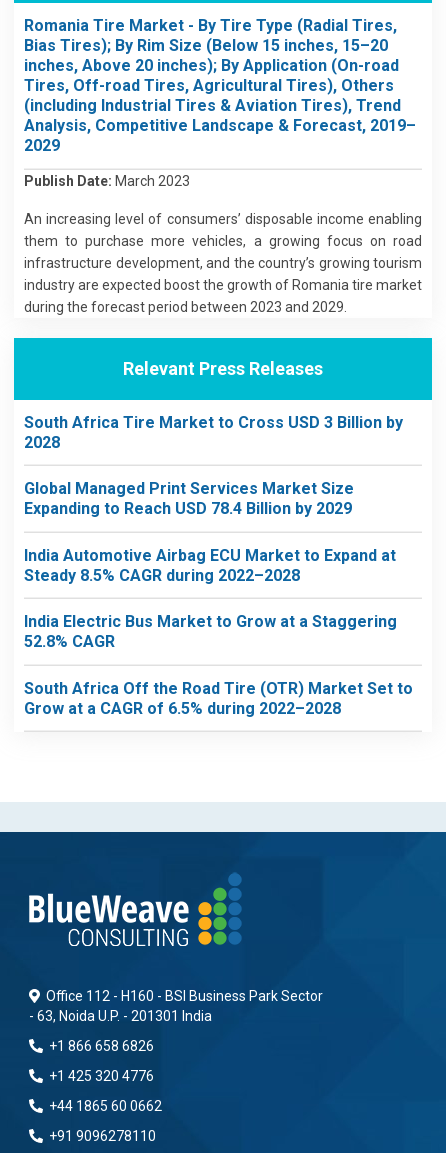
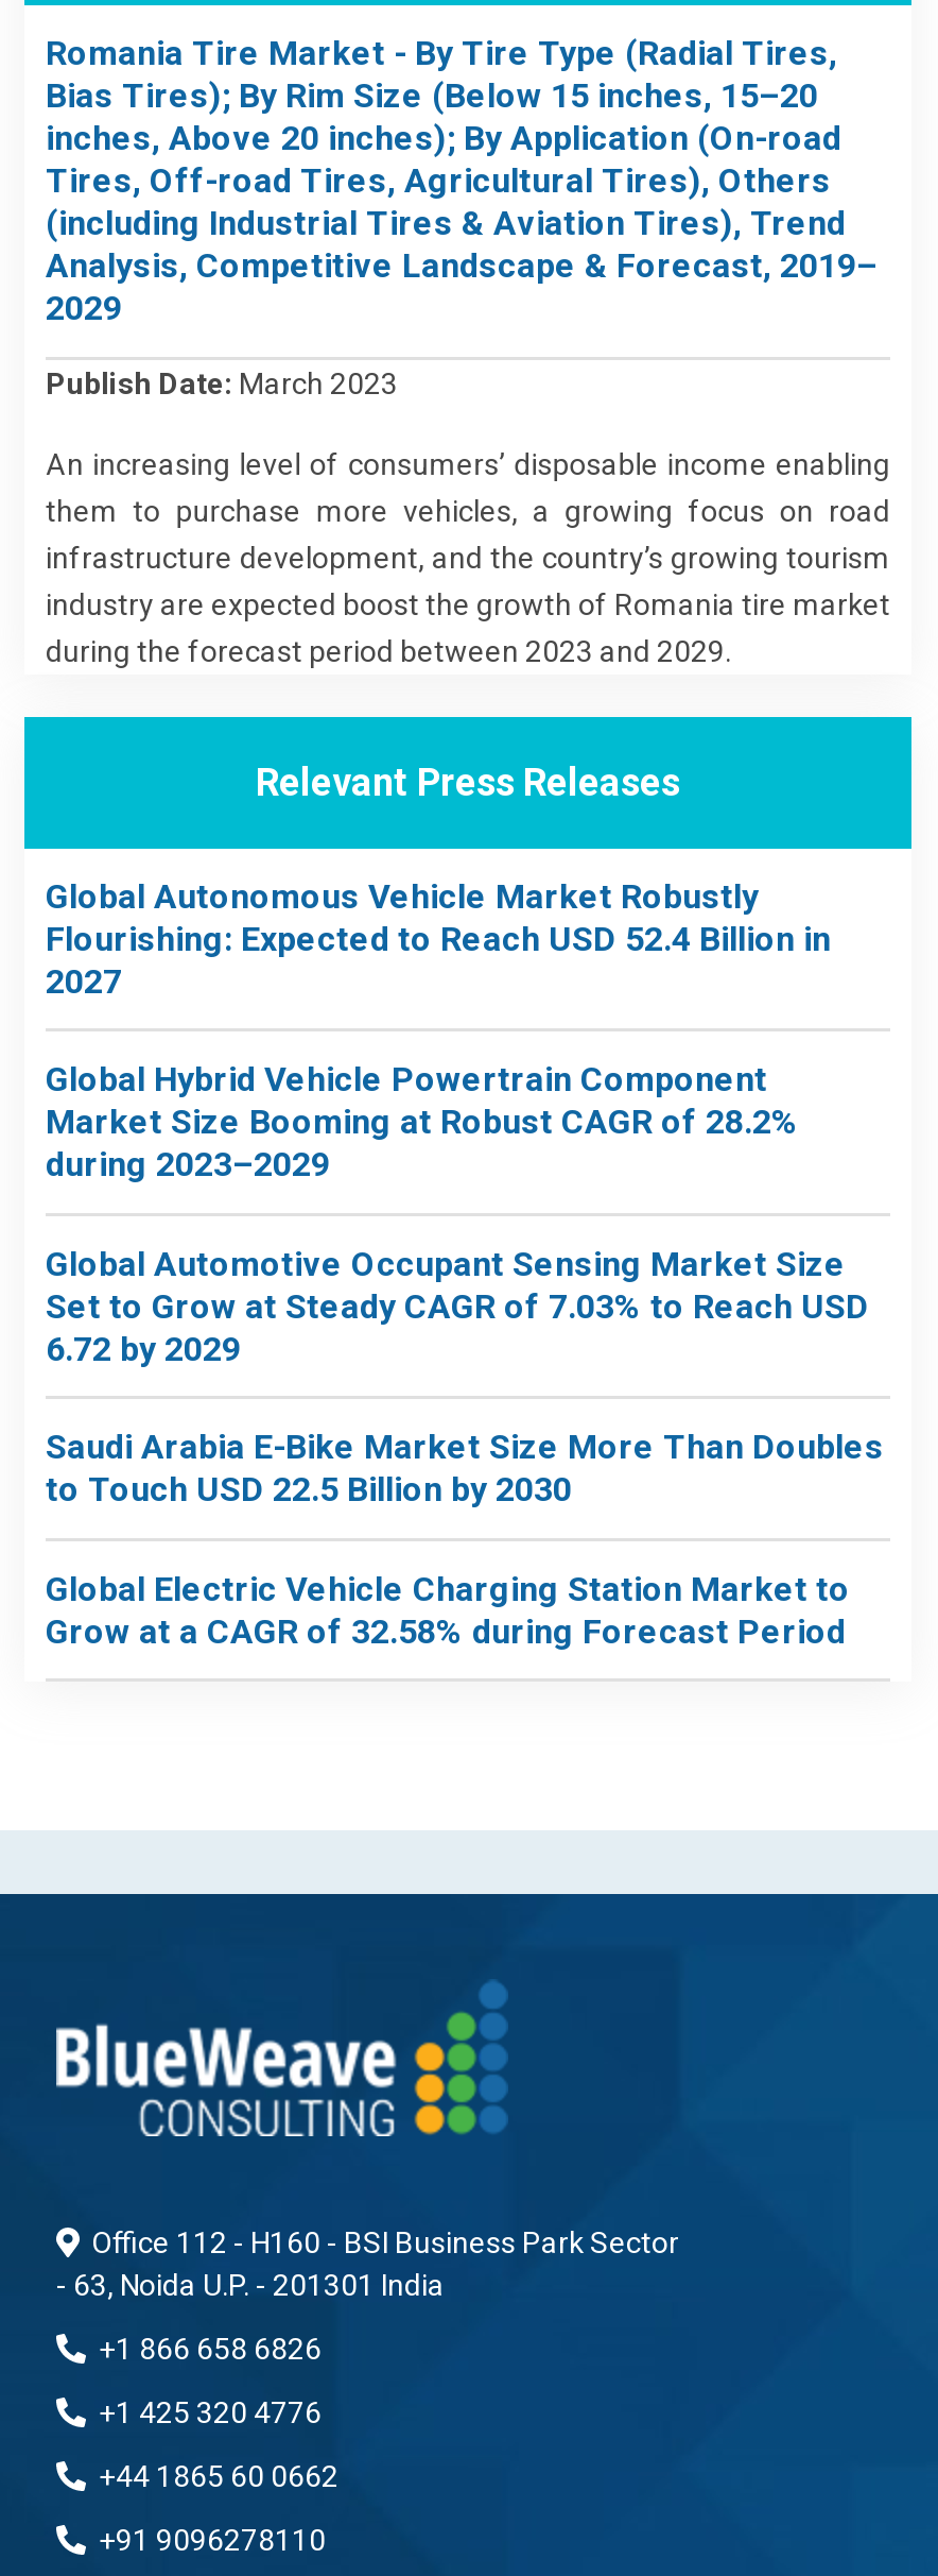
[24,412,403,451] South Africa Tire Market to Cross USD 3 Billion by | 2028 -> [46,875,831,1001] Global Autonomous Vehicle Market Robustly | Flourishing: Expected to Reach USD 52.4 Billion in | 2027
[24,479,354,518] Global Managed Print Services Market Size | Expanding to Reach USD 78.4 Billion by 2029 -> [46,1059,799,1184] Global Hybrid Vehicle Powertrain Component | Market Size Booming at Robust CAGR of 28.2% | during 2023–2029
[24,545,396,584] India Automotive Airbag ECU Market to Expand at | Steady 8.5% CAGR during 2022–2028 -> [46,1243,869,1368] Global Automotive Occupant Sensing Market Size | Set to Grow at Steady CAGR of 7.03% to Reach USD | 6.72 by 2029
[24,612,397,651] India Electric Bus Market to Grow at a Staggering | 52.8% CAGR -> [46,1427,884,1509] Saudi Arabia E-Bike Market Size More Than Doubles | to Touch USD 22.5 Billion by 2030
[24,678,413,717] South Africa Off the Road Tire (OTR) Market Set to | Grow at a CAGR of 6.5% during 2022–2028 -> [46,1568,850,1651] Global Electric Vehicle Charging Station Market to | Grow at a CAGR of 32.58% during Forecast Period

